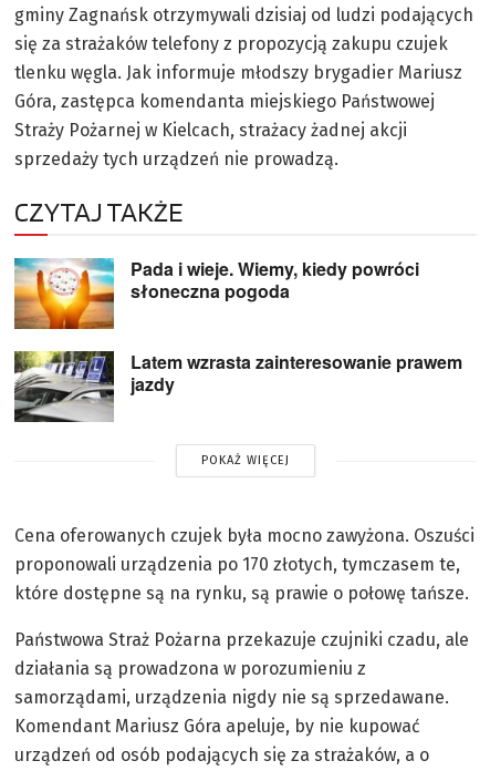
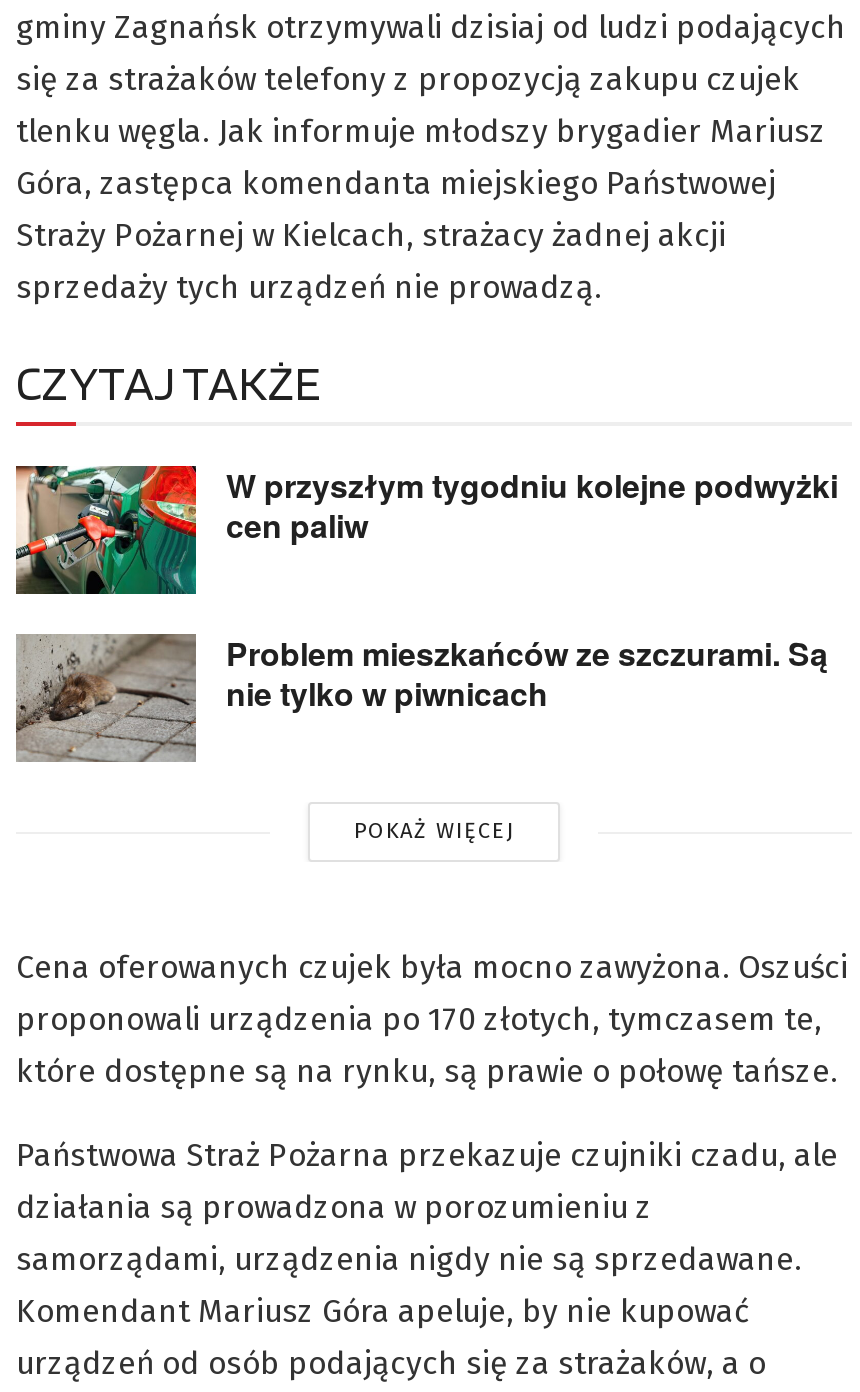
[13,256,419,330] [image] | Pada i wieje. Wiemy, kiedy powróci | słoneczna pogoda -> [14,462,838,596] [image] | W przyszłym tygodniu kolejne podwyżki | cen paliw
[13,349,462,423] [image] | Latem wzrasta zainteresowanie prawem | jazdy -> [14,630,828,764] [image] | Problem mieszkańców ze szczurami. Są | nie tylko w piwnicach

